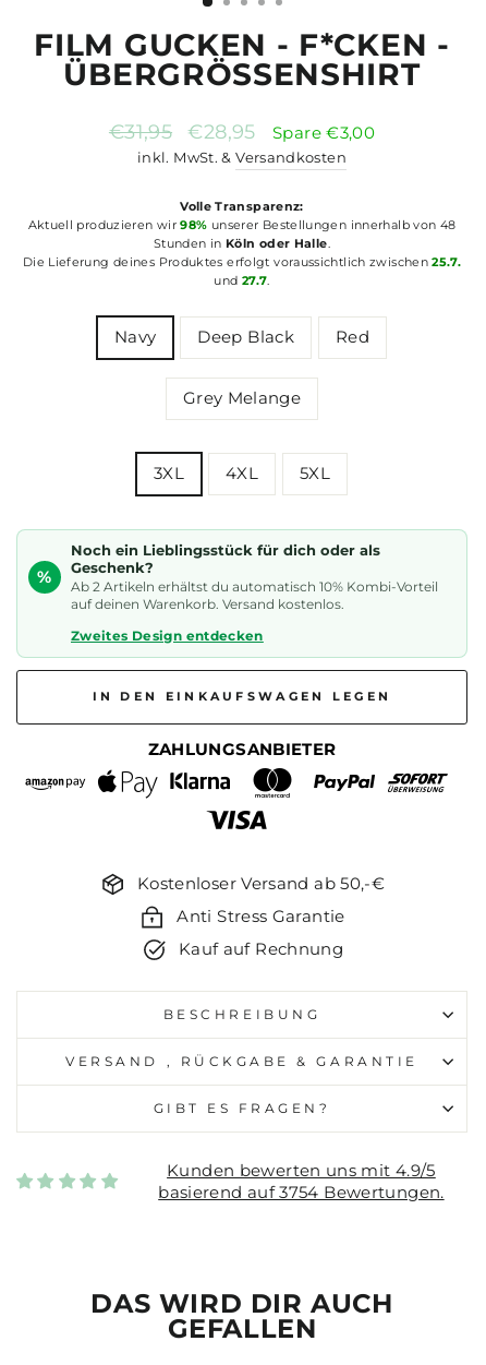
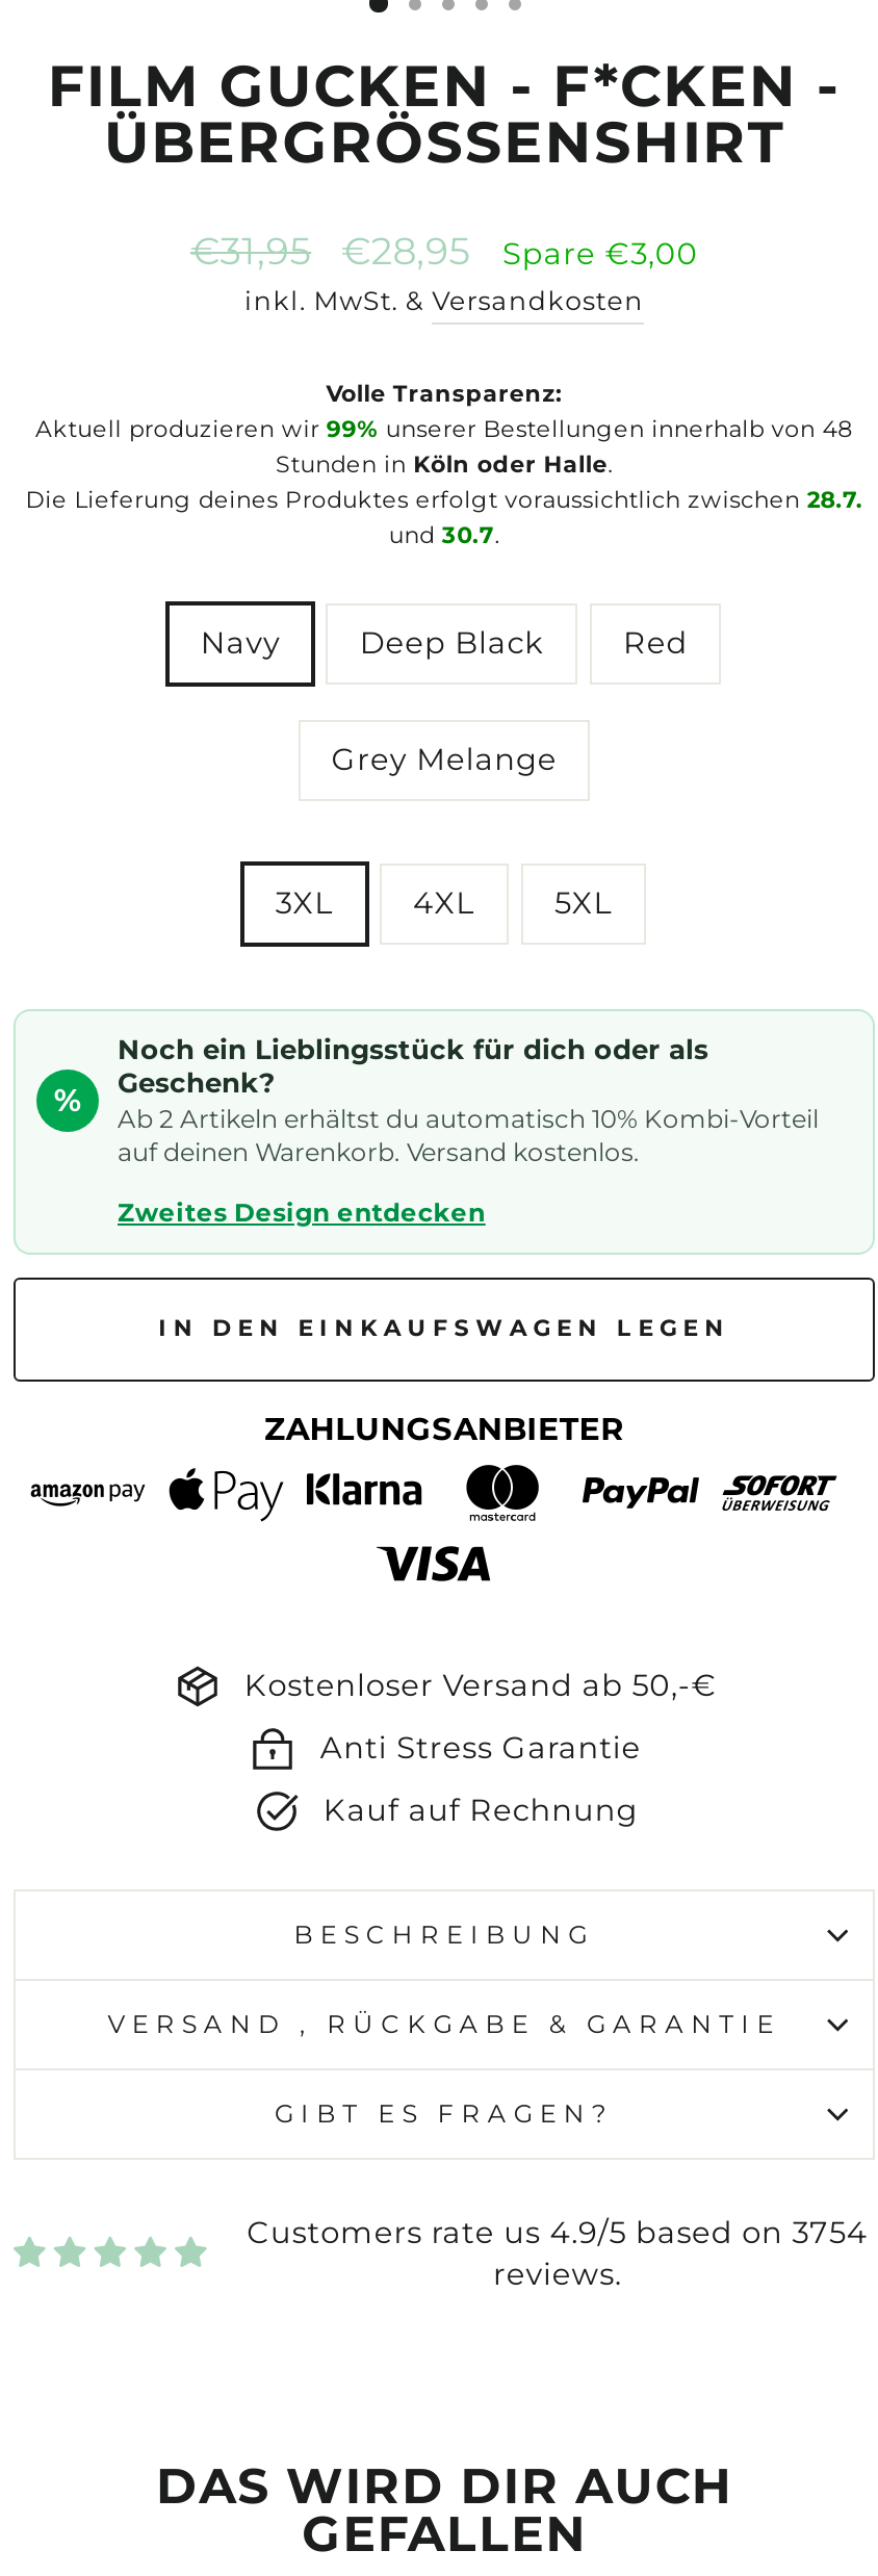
[28,217,456,232] Aktuell produzieren wir 98% unserer Bestellungen innerhalb von 48 -> [35,413,853,443] Aktuell produzieren wir 99% unserer Bestellungen innerhalb von 48
[23,254,461,269] Die Lieferung deines Produktes erfolgt voraussichtlich zwischen 25.7. -> [26,484,863,513] Die Lieferung deines Produktes erfolgt voraussichtlich zwischen 28.7.
[214,272,270,288] und 27.7. -> [389,520,500,549] und 30.7.
[158,1161,444,1203] Kunden bewerten uns mit 4.9/5 | basierend auf 3754 Bewertungen. -> [247,2214,868,2293] Customers rate us 4.9/5 based on 3754 | reviews.

